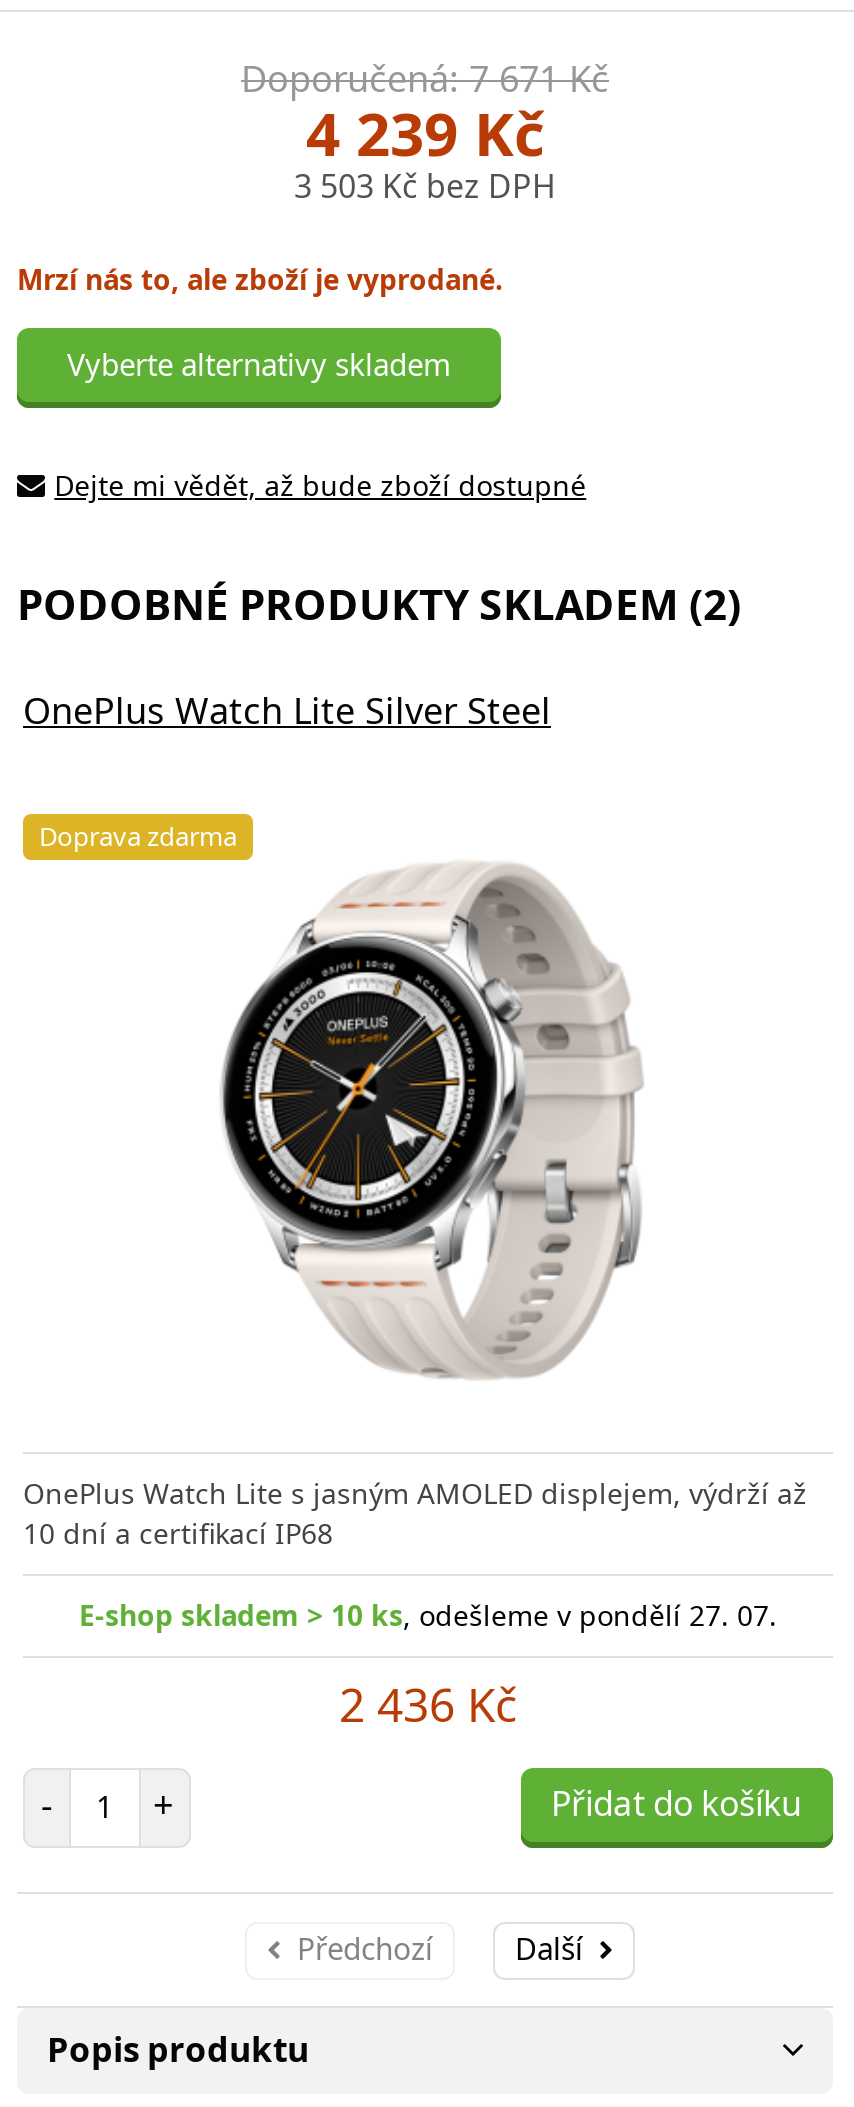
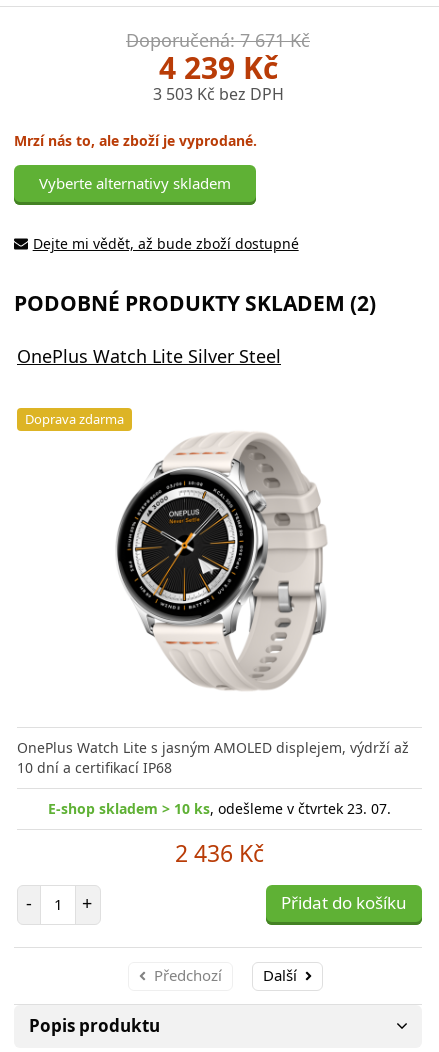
[79,1595,777,1633] E-shop skladem > 10 ks, odešleme v pondělí 27. 07. -> [48,798,391,817] E-shop skladem > 10 ks, odešleme v čtvrtek 23. 07.

